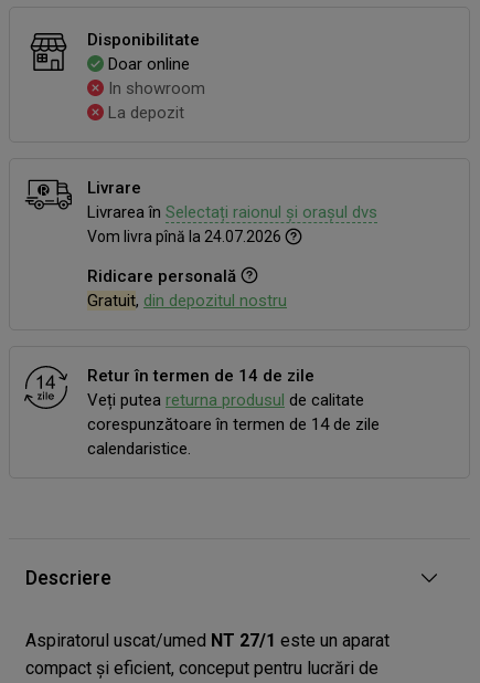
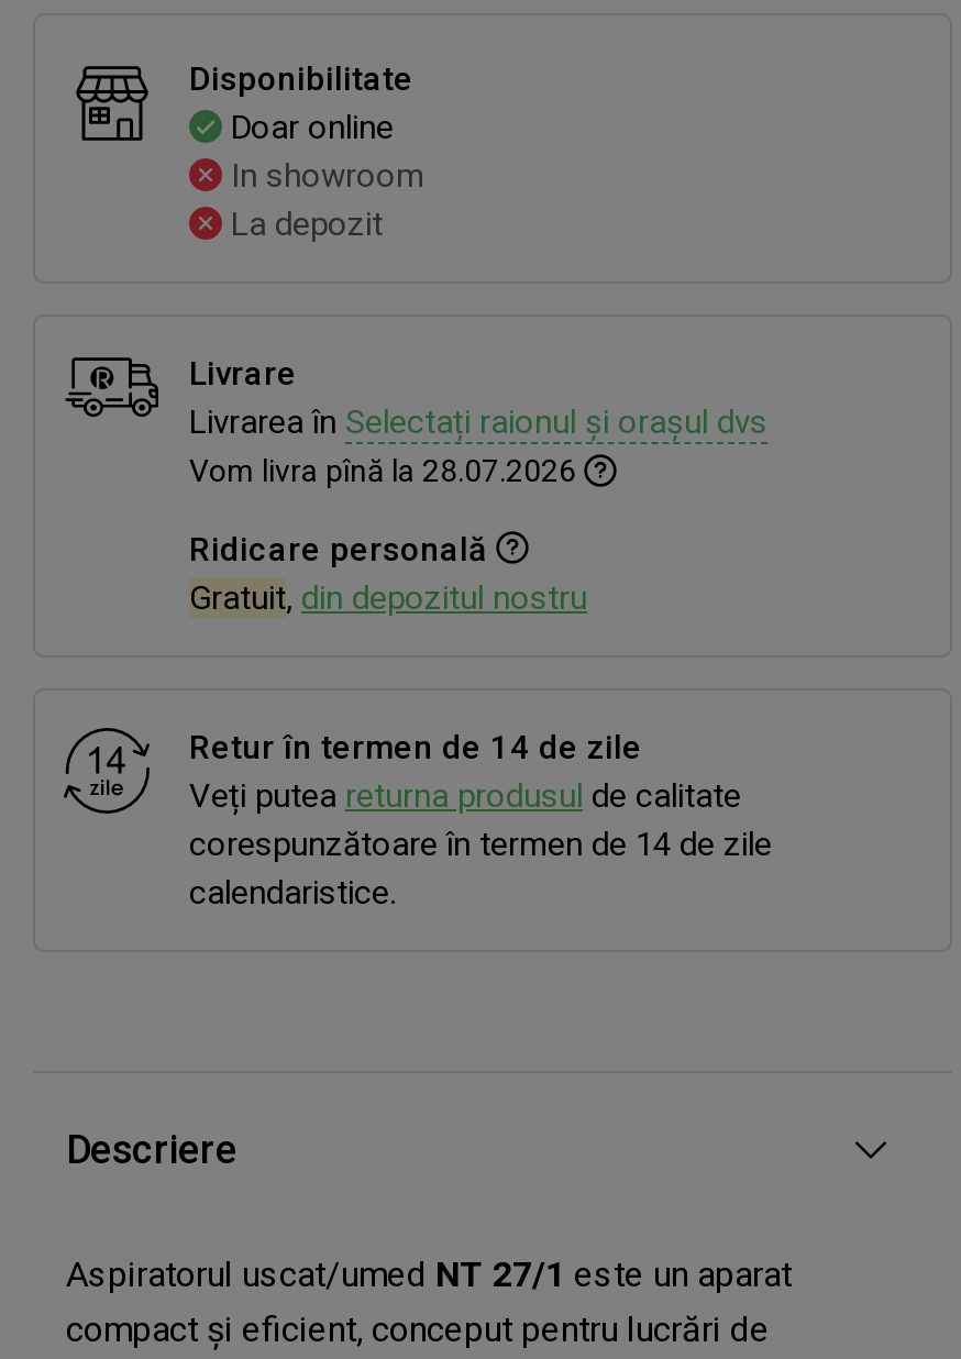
[87,228,285,245] Vom livra pînă la 24.07.2026 -> [189,453,583,488] Vom livra pînă la 28.07.2026

